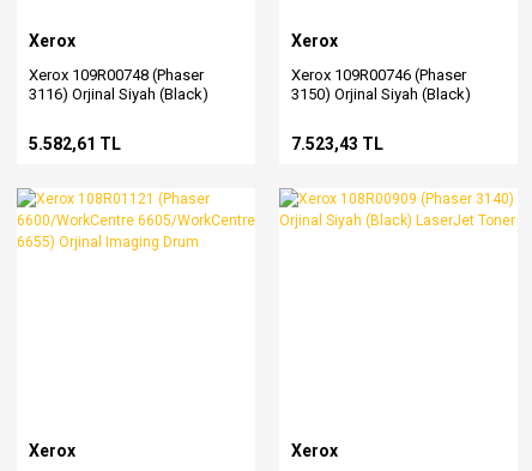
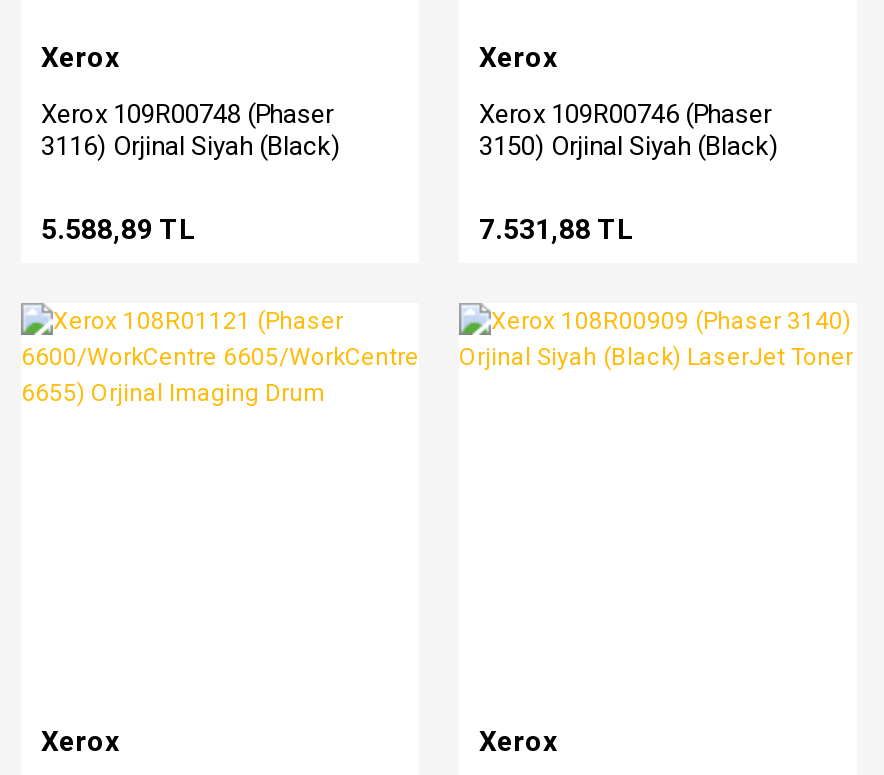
[29,134,121,153] 5.582,61 TL -> [41,213,195,245] 5.588,89 TL
[291,134,383,153] 7.523,43 TL -> [479,213,633,245] 7.531,88 TL

